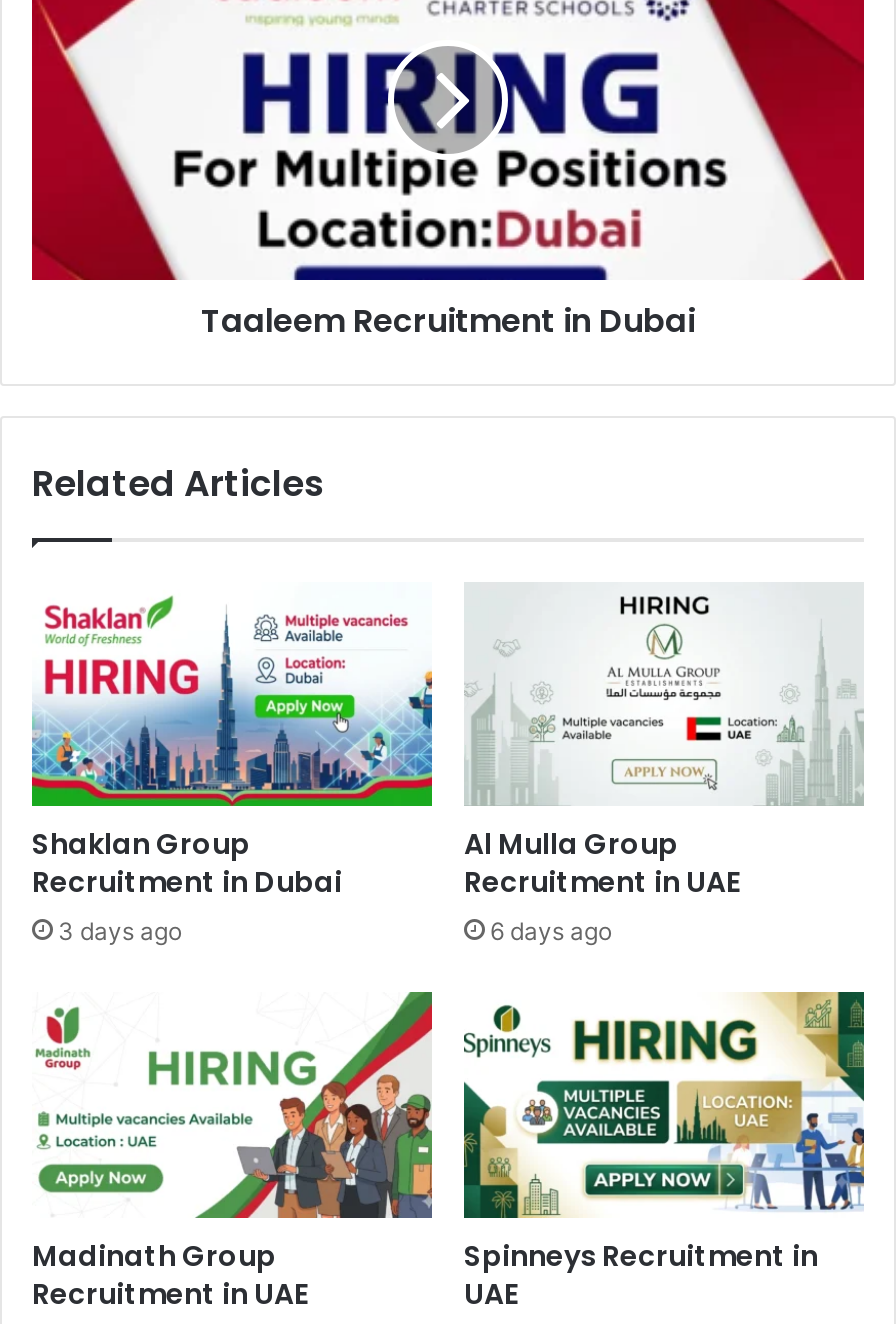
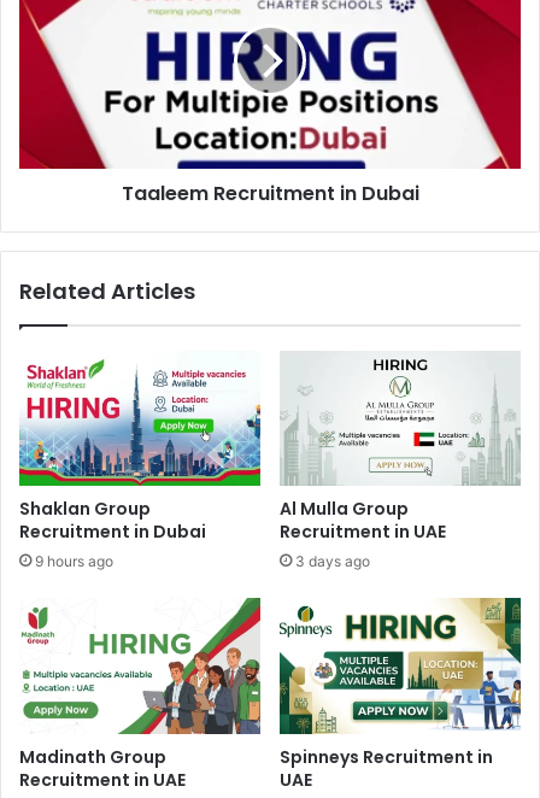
[58,917,182,947] 3 days ago -> [35,553,113,571] 9 hours ago
[490,917,612,947] 6 days ago -> [295,553,370,571] 3 days ago

